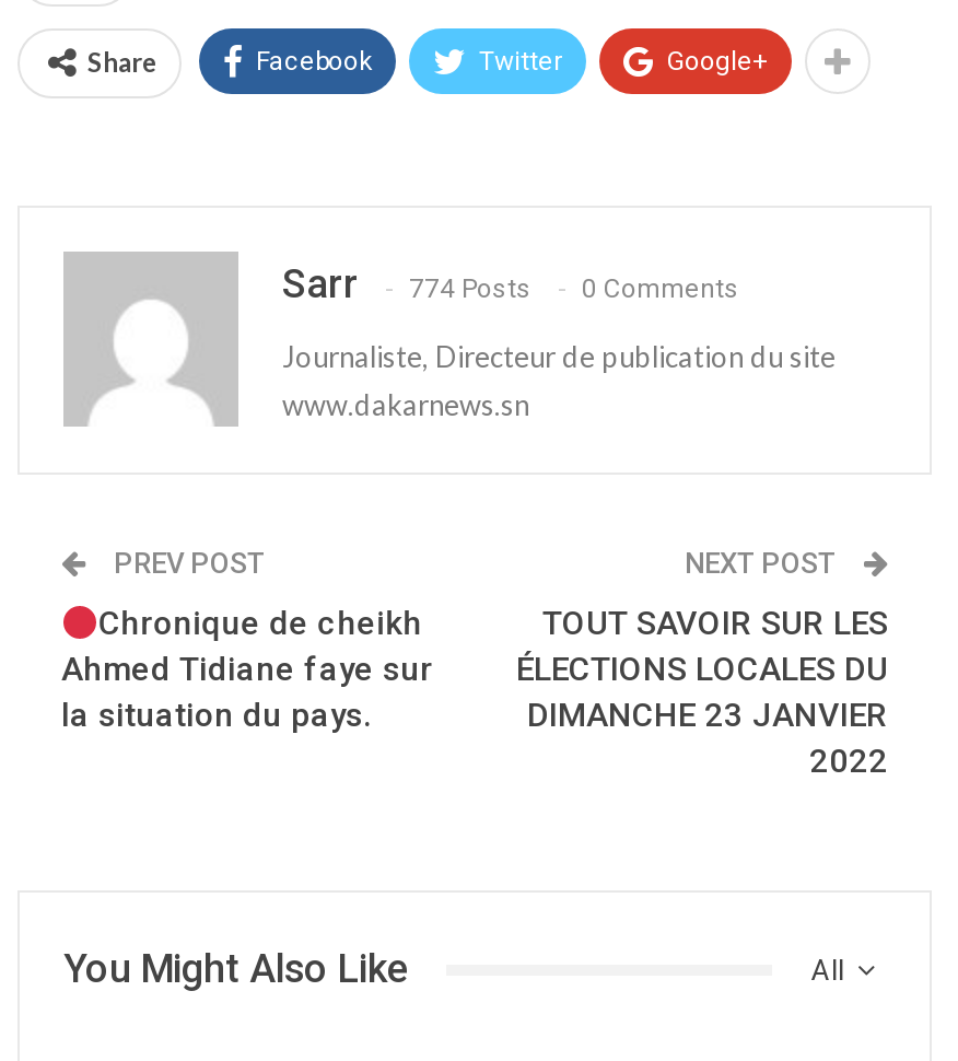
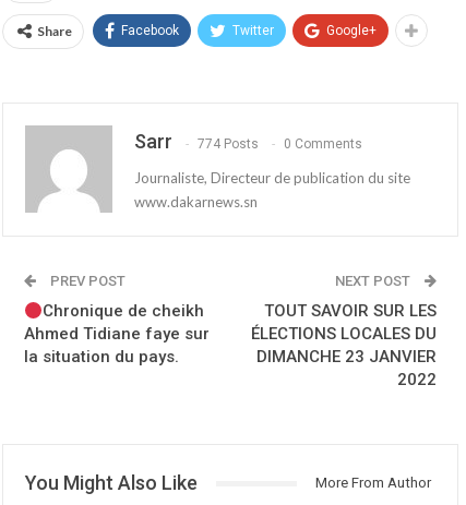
[811,955,851,988] All -> none
none -> [315,475,431,491] More From Author

